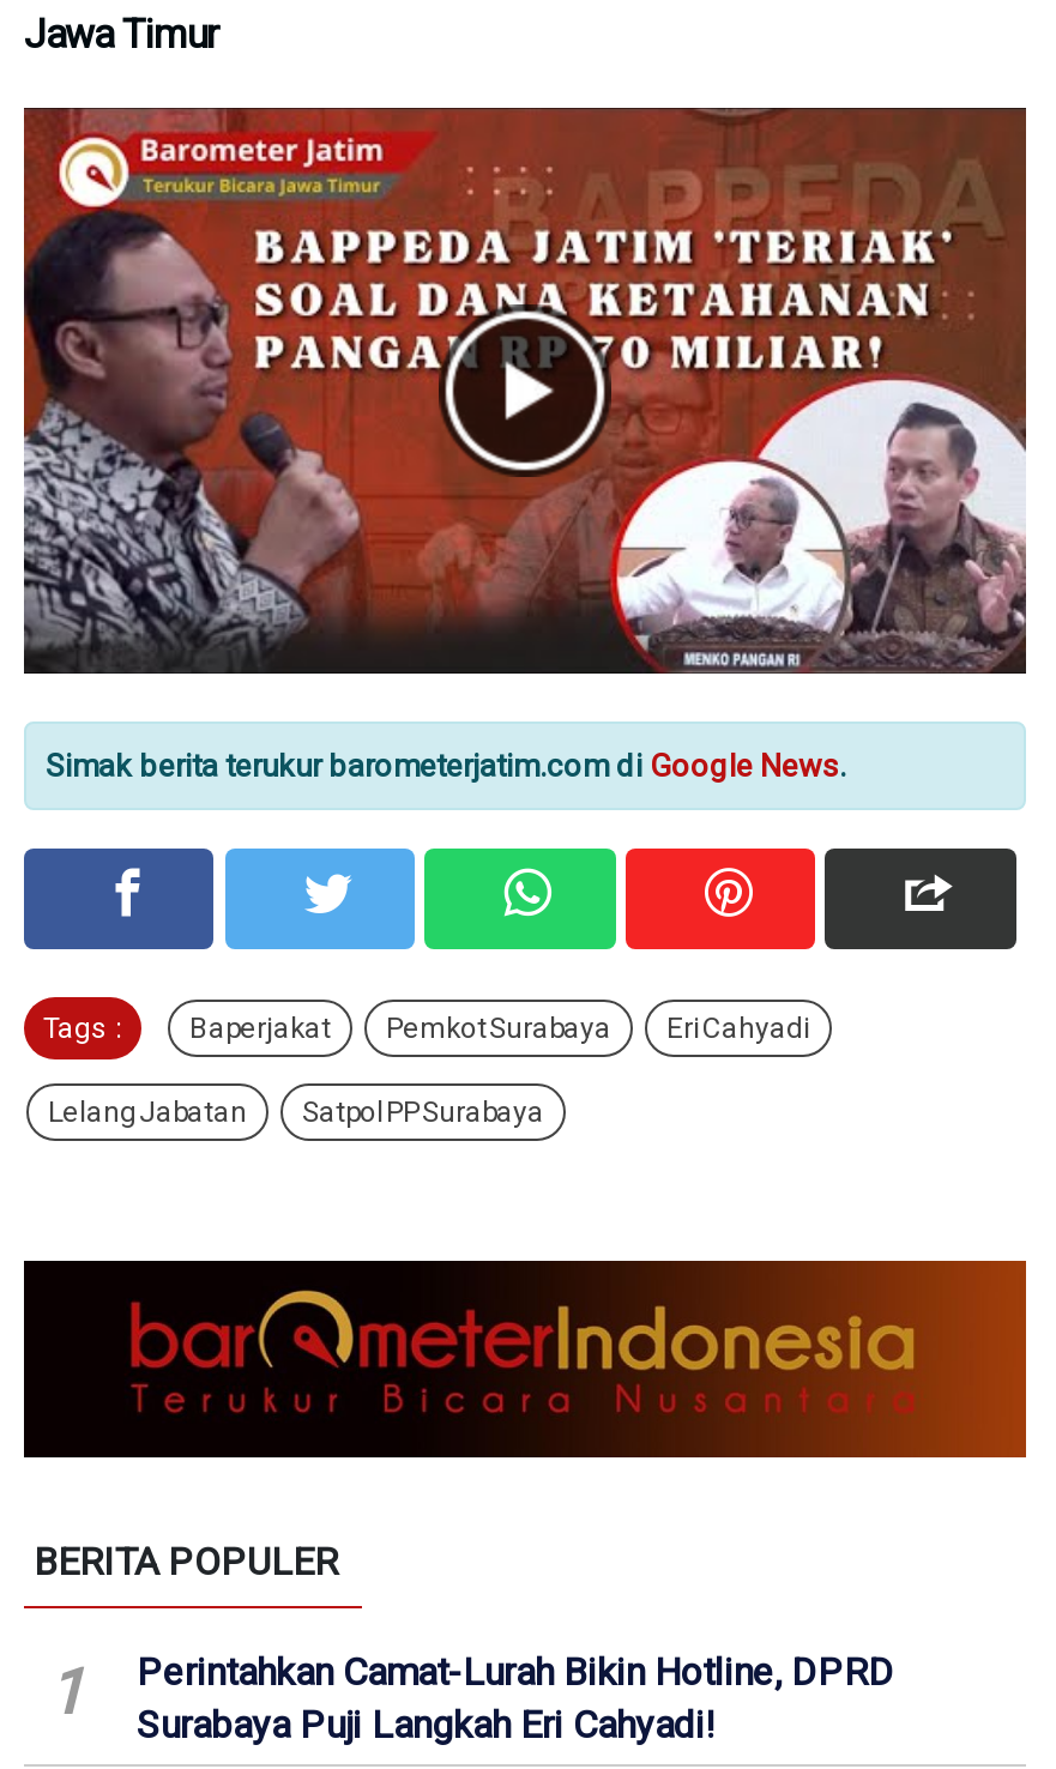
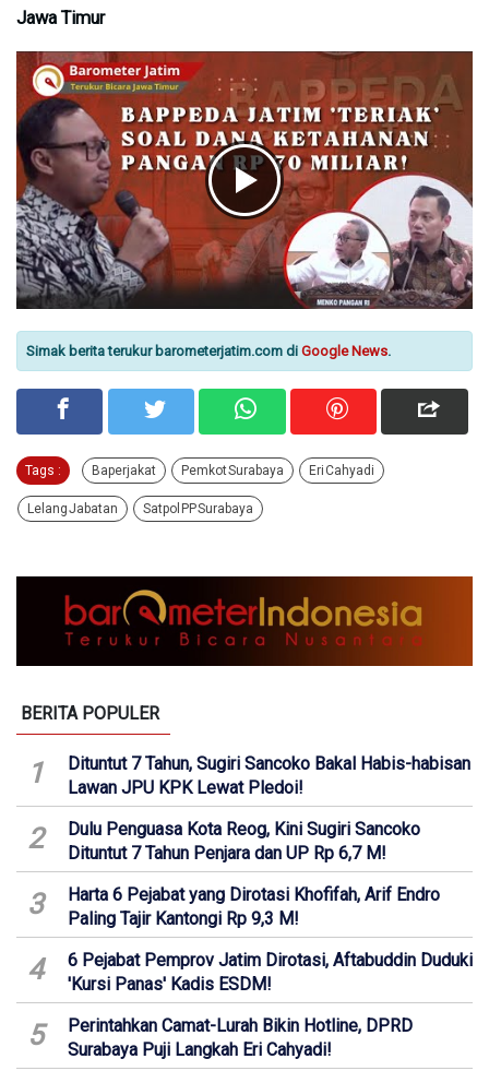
none -> [27,753,473,1052] Dituntut 7 Tahun, Sugiri Sancoko Bakal Habis-habisan | Lawan JPU KPK Lewat Pledoi! | 2 | Dulu Penguasa Kota Reog, Kini Sugiri Sancoko | Dituntut 7 Tahun Penjara dan UP Rp 6,7 M! | 3 | Harta 6 Pejabat yang Dirotasi Khofifah, Arif Endro | Paling Tajir Kantongi Rp 9,3 M! | 4 | 6 Pejabat Pemprov Jatim Dirotasi, Aftabuddin Duduki | 'Kursi Panas' Kadis ESDM! | 5

